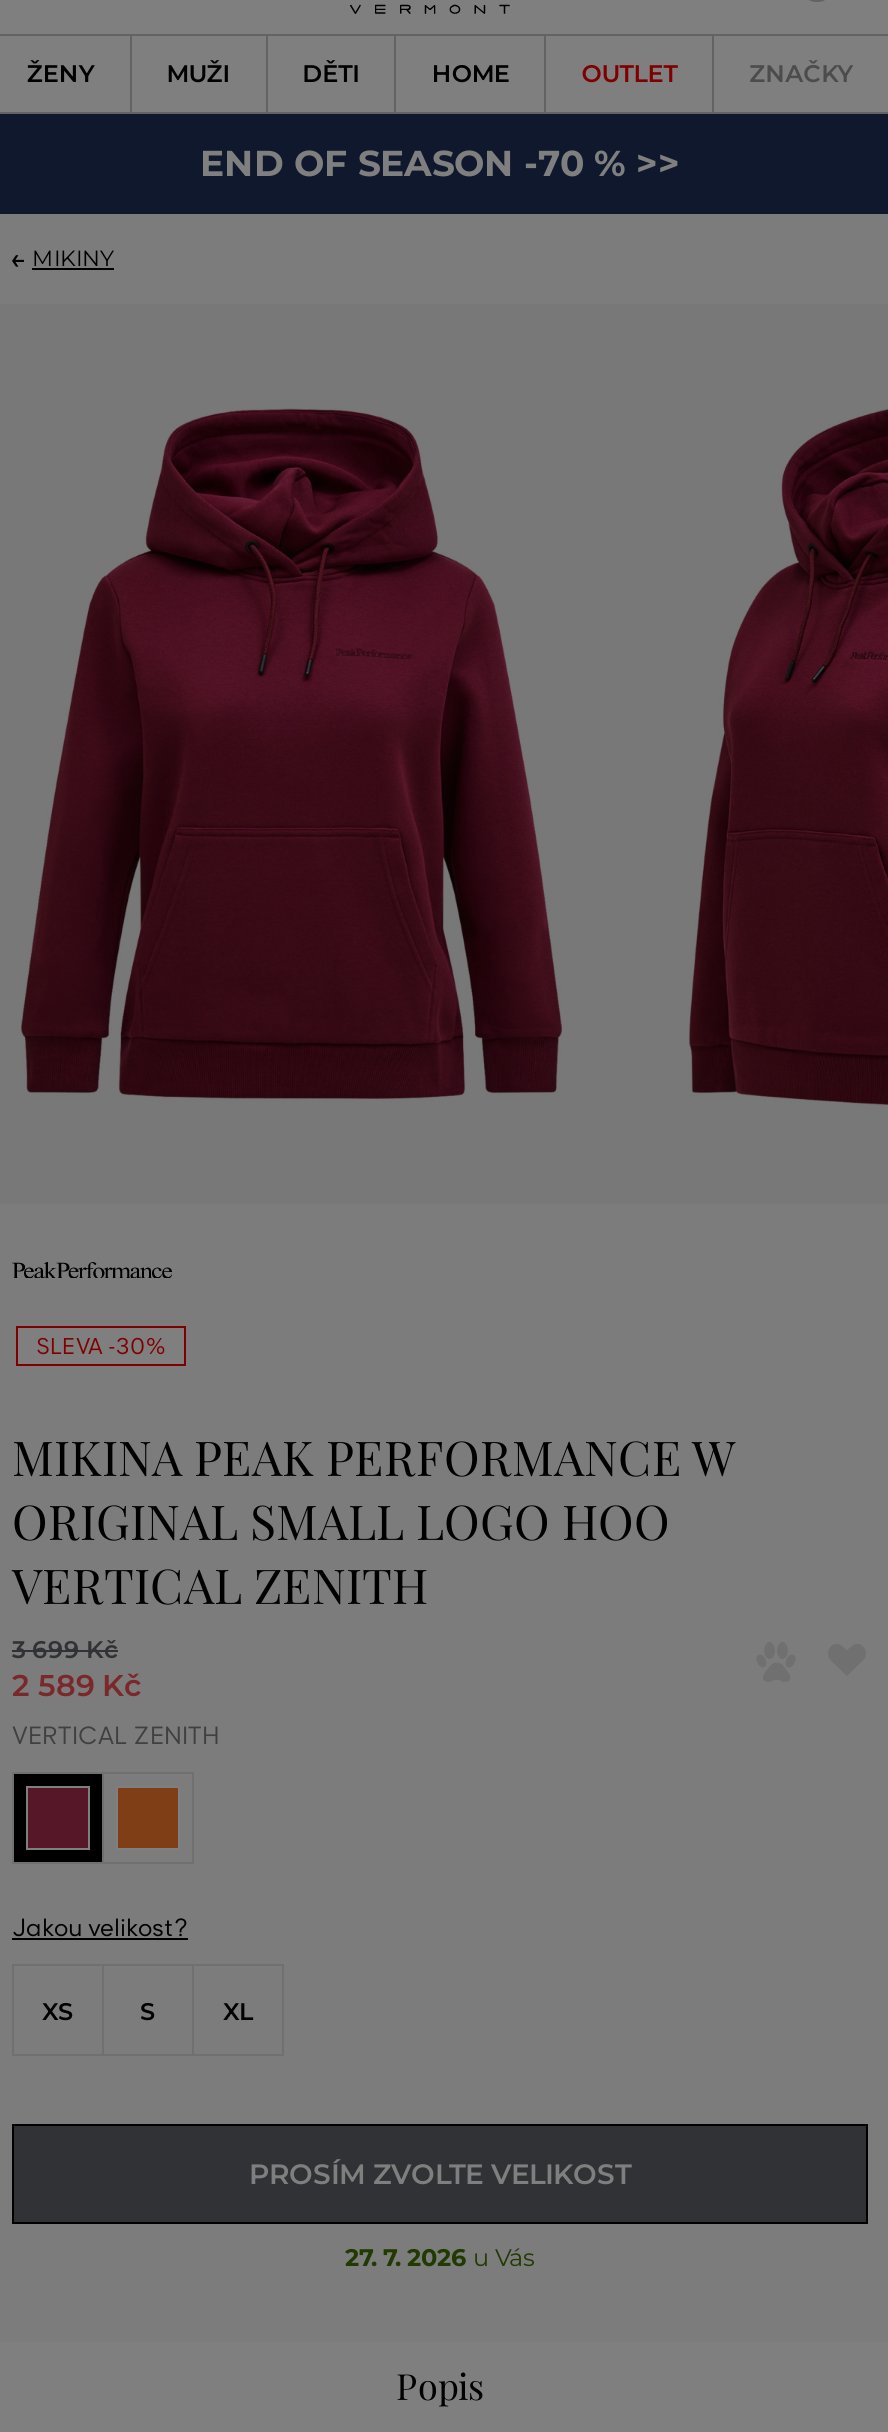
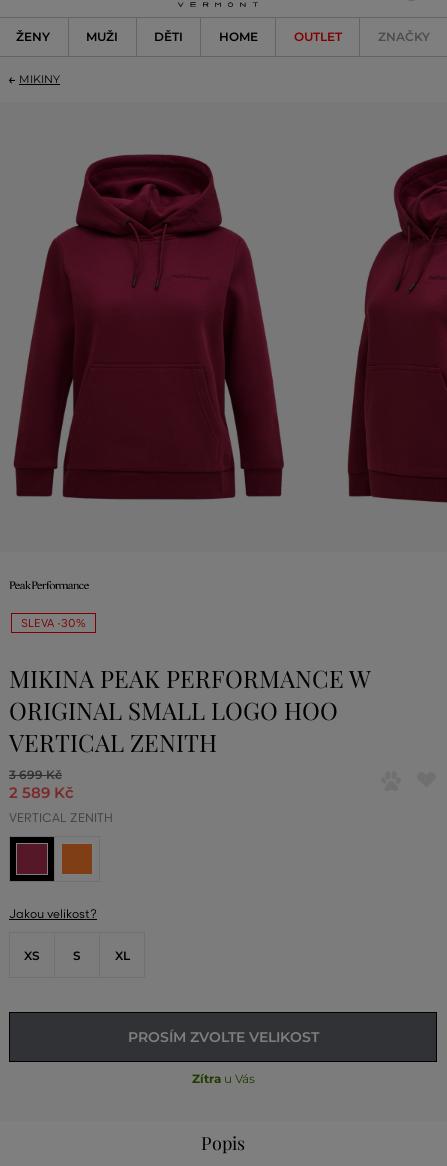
[200,142,680,186] END OF SEASON -70 % >> -> none
[345,2242,535,2272] 27. 7. 2026 u Vás -> [191,1071,254,1086] Zítra u Vás

